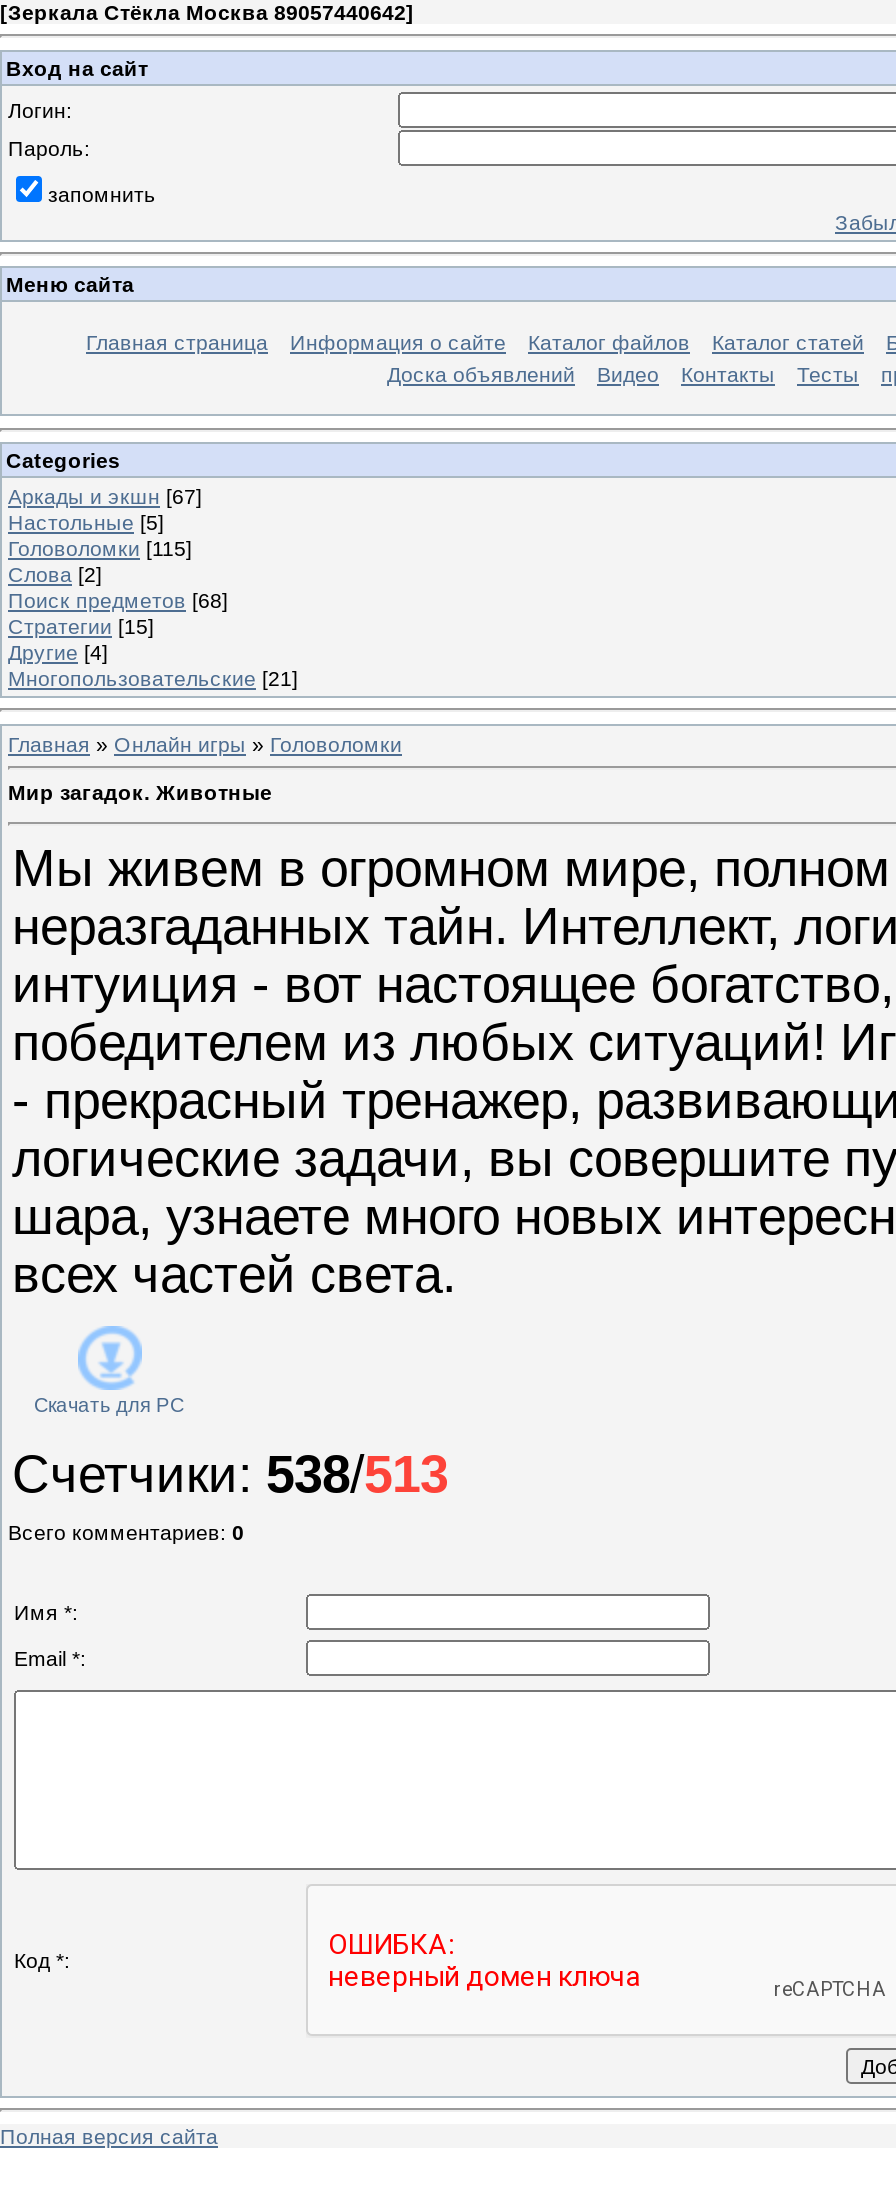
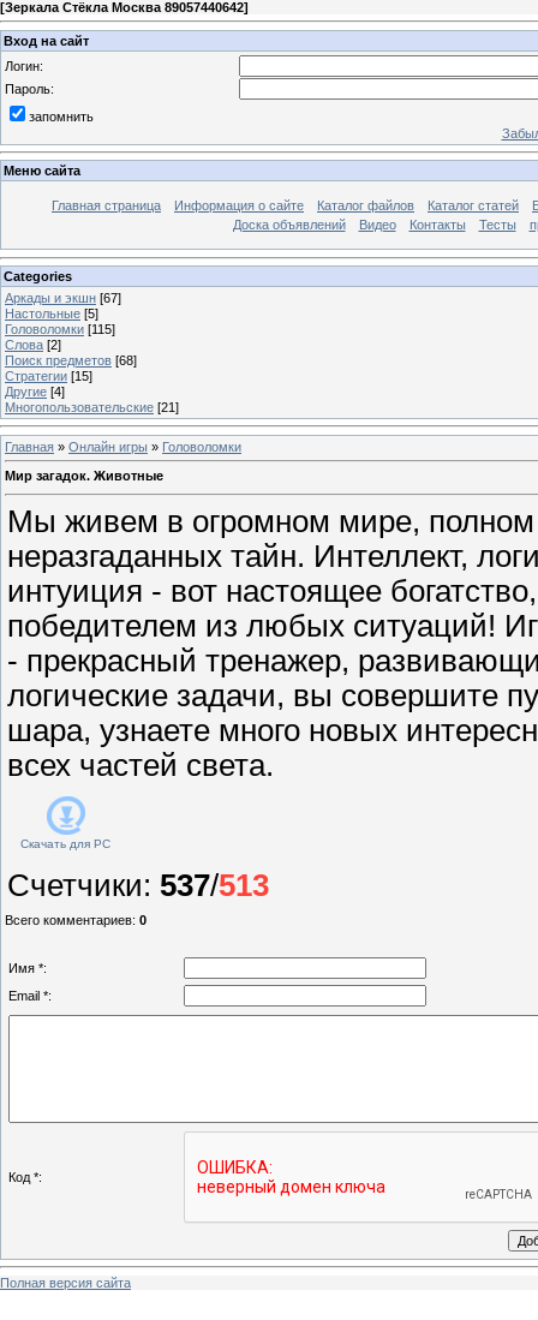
[12,1446,448,1502] Счетчики: 538/513 -> [7,868,269,902] Счетчики: 537/513

